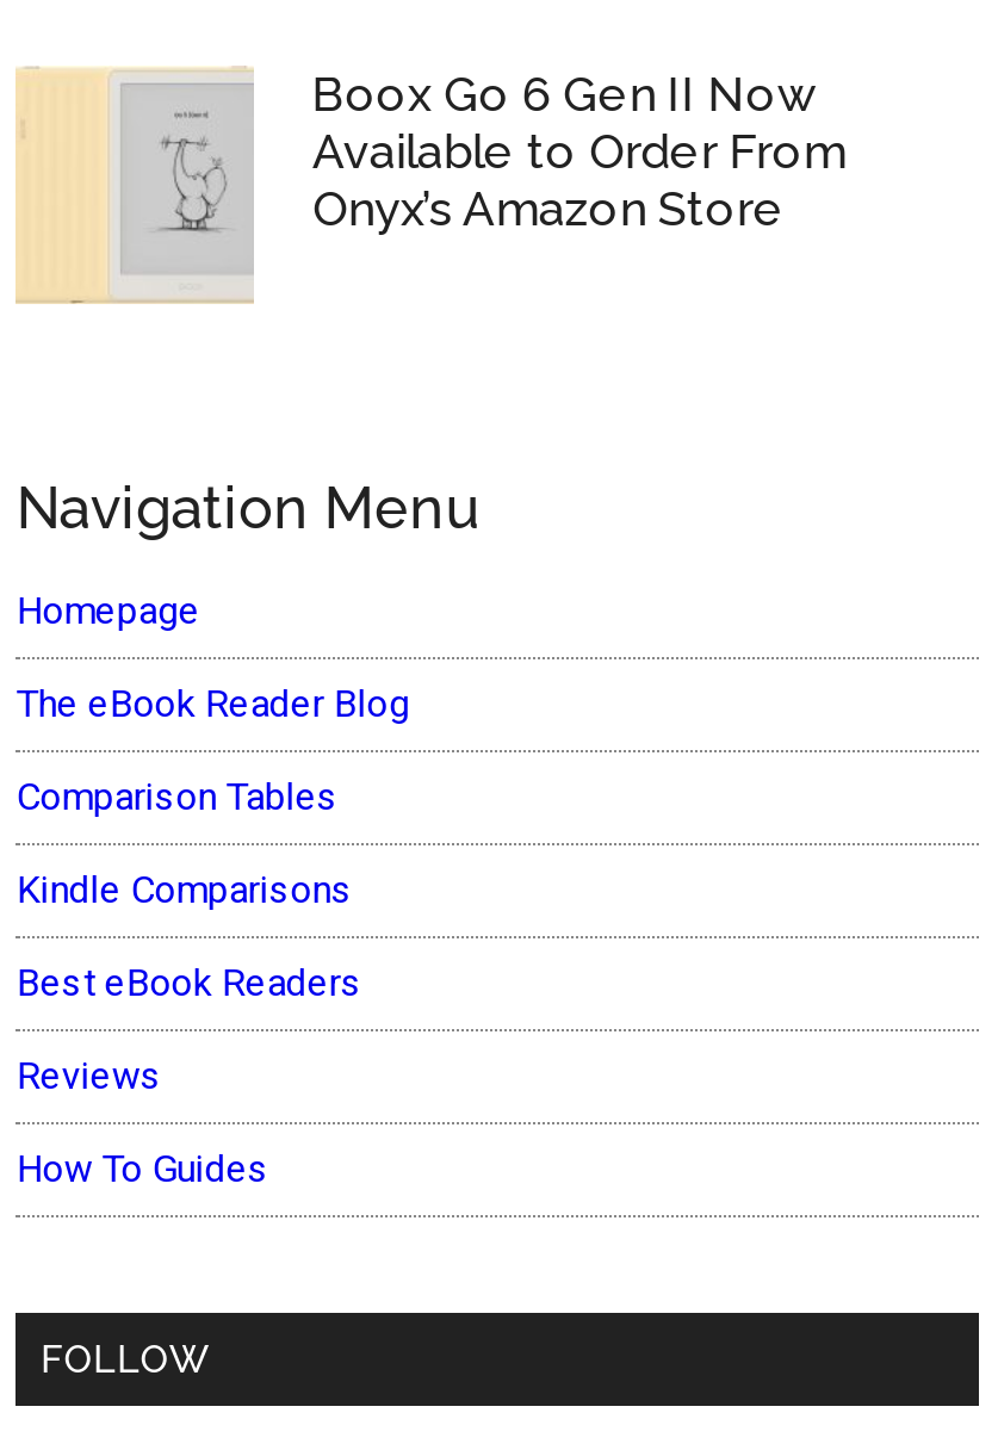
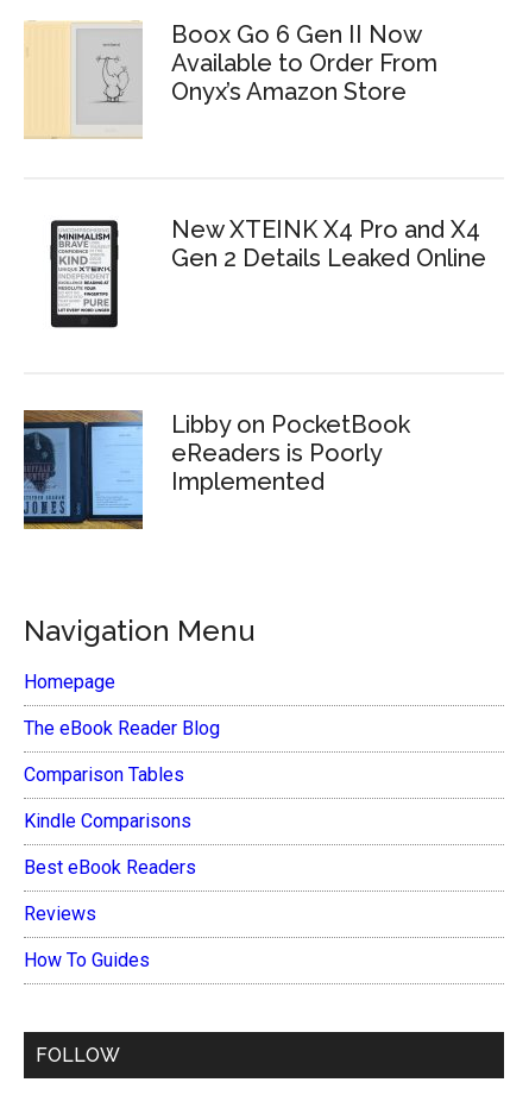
none -> [23,409,411,529] [image] | Libby on PocketBook | eReaders is Poorly | Implemented
none -> [49,219,119,329] [image]
none -> [172,215,487,272] New XTEINK X4 Pro and X4 | Gen 2 Details Leaked Online

